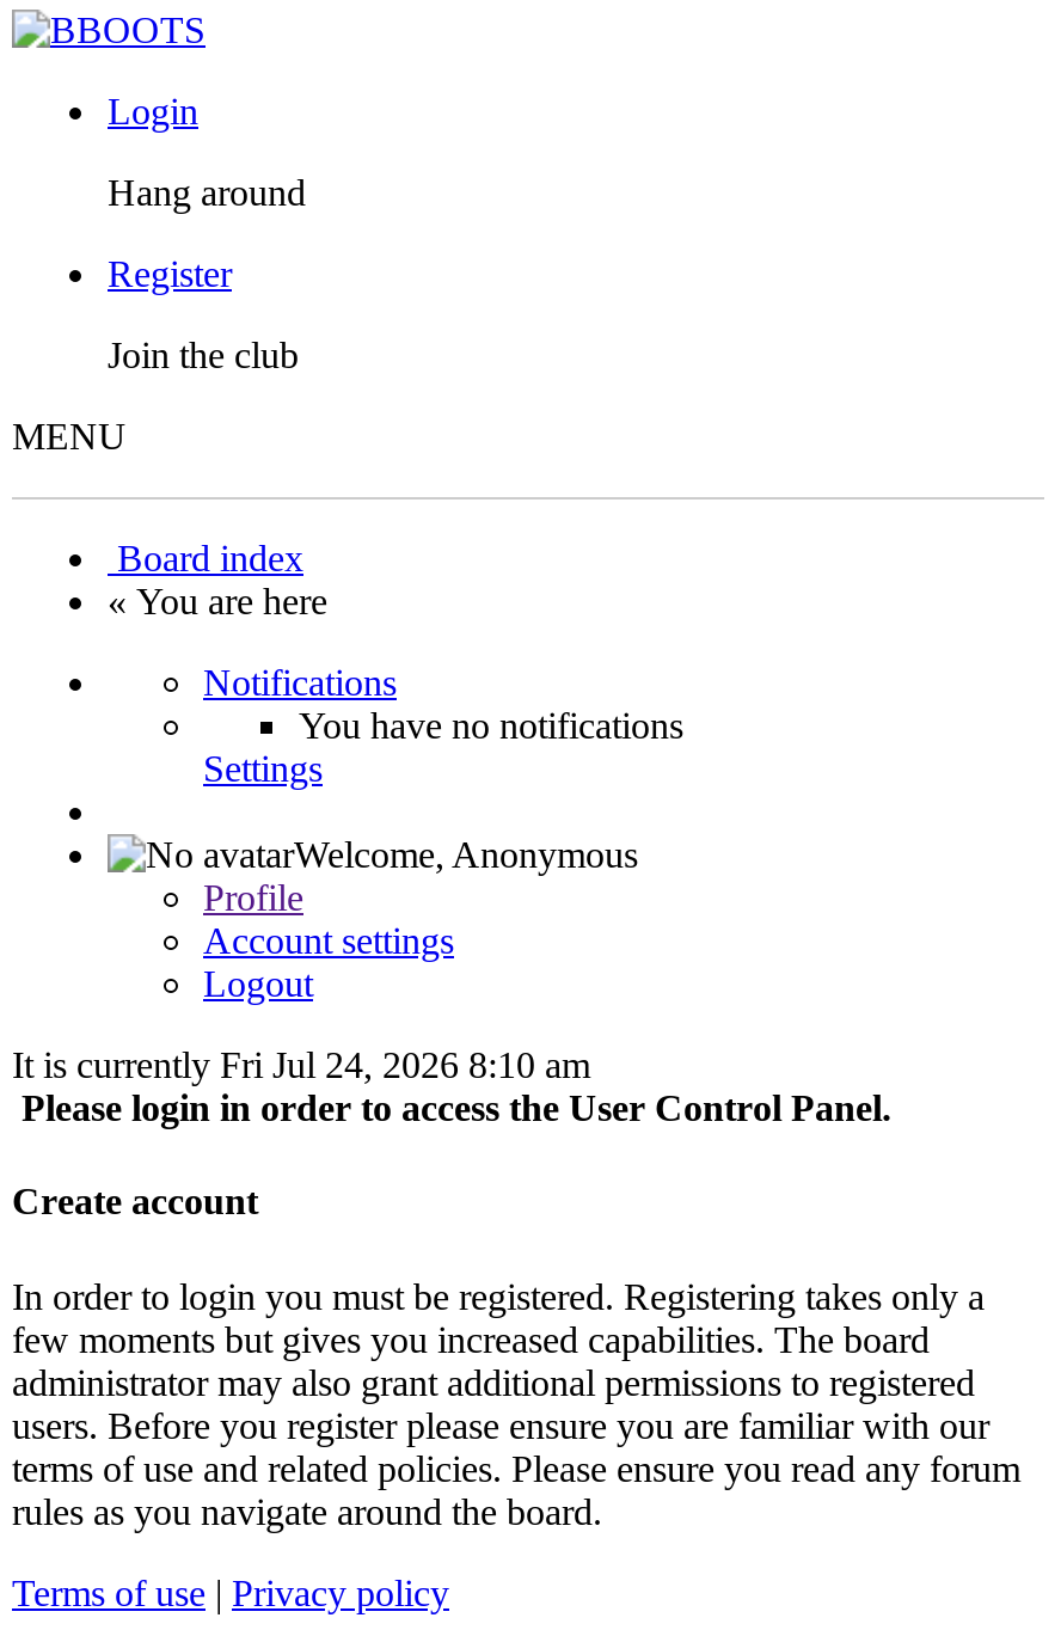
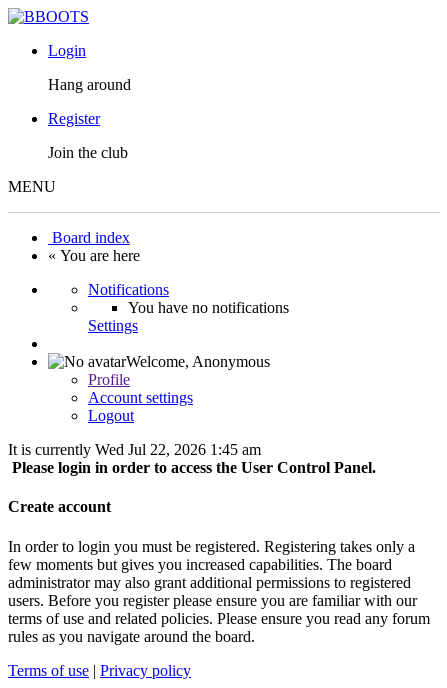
[12,1044,590,1085] It is currently Fri Jul 24, 2026 8:10 am -> [8,441,261,458] It is currently Wed Jul 22, 2026 1:45 am

